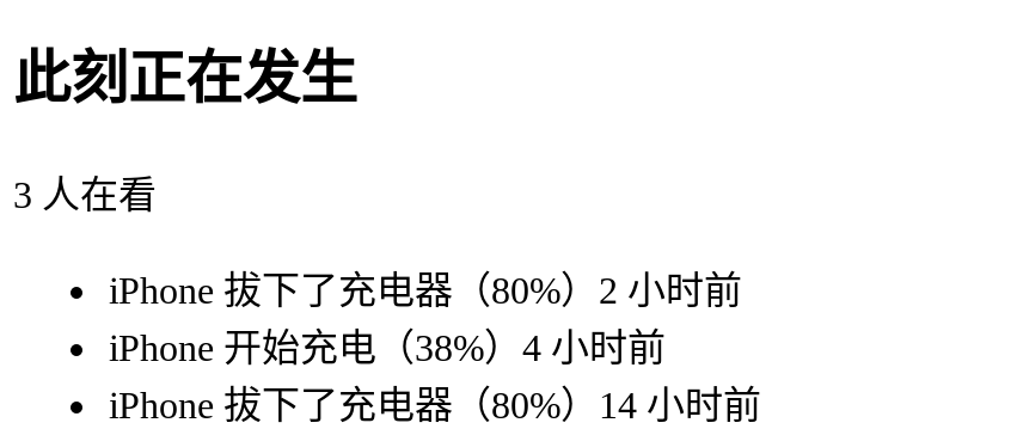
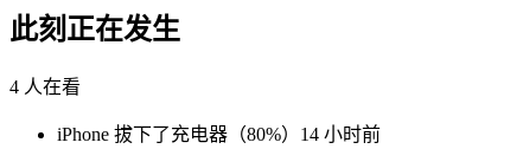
[13,174,742,367] 3人在看 | iPhone 拔下了充电器（80%）2 小时前 | iPhone 开始充电（38%）4 小时前 -> [9,76,81,96] 4人在看

